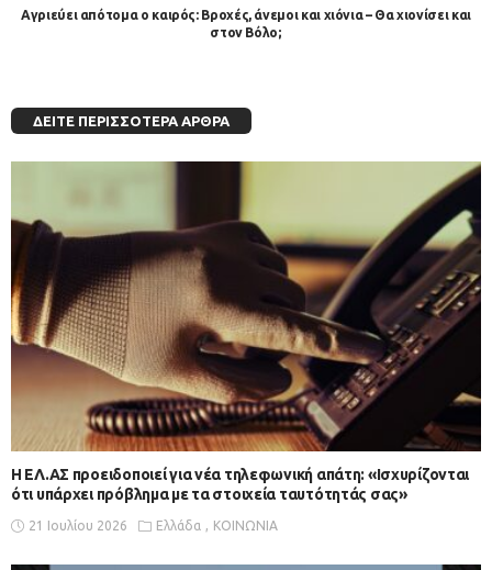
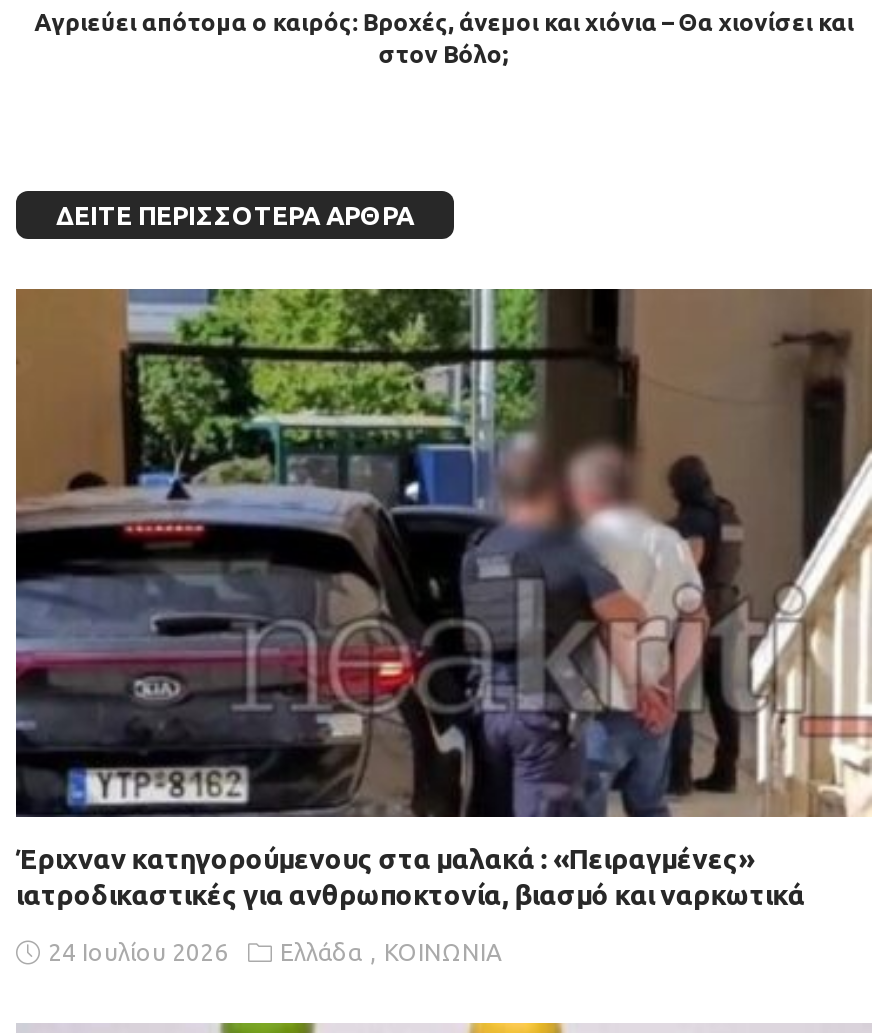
[10,160,482,503] [image] | Η ΕΛ.ΑΣ προειδοποιεί για νέα τηλεφωνική απάτη: «Ισχυρίζονται | ότι υπάρχει πρόβλημα με τα στοιχεία ταυτότητάς σας» -> [14,287,874,911] [image] | Έριχναν κατηγορούμενους στα μαλακά : «Πειραγμένες» | ιατροδικαστικές για ανθρωποκτονία, βιασμό και ναρκωτικά
[29,519,278,533] 21 Ιουλίου 2026 Ελλάδα ΚΟΙΝΩΝΙΑ -> [48,939,502,965] 24 Ιουλίου 2026 Ελλάδα ΚΟΙΝΩΝΙΑ

